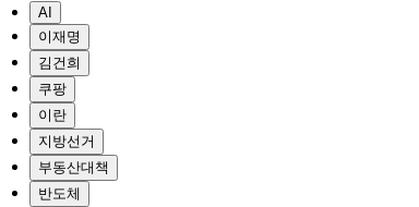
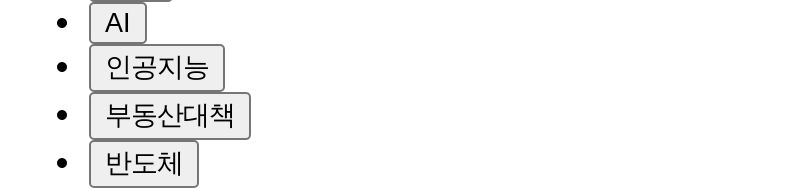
[38,28,95,149] 이재명 | 김건희 | 쿠팡 | 이란 | 지방선거 -> [105,51,209,81] 인공지능

